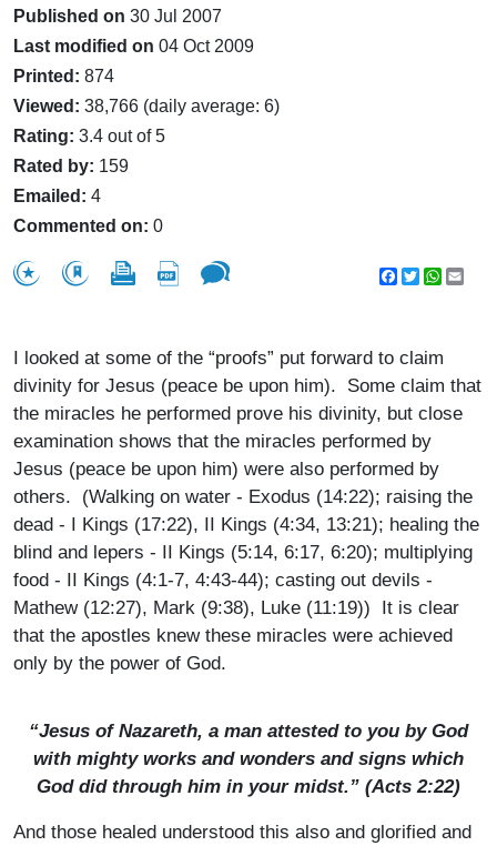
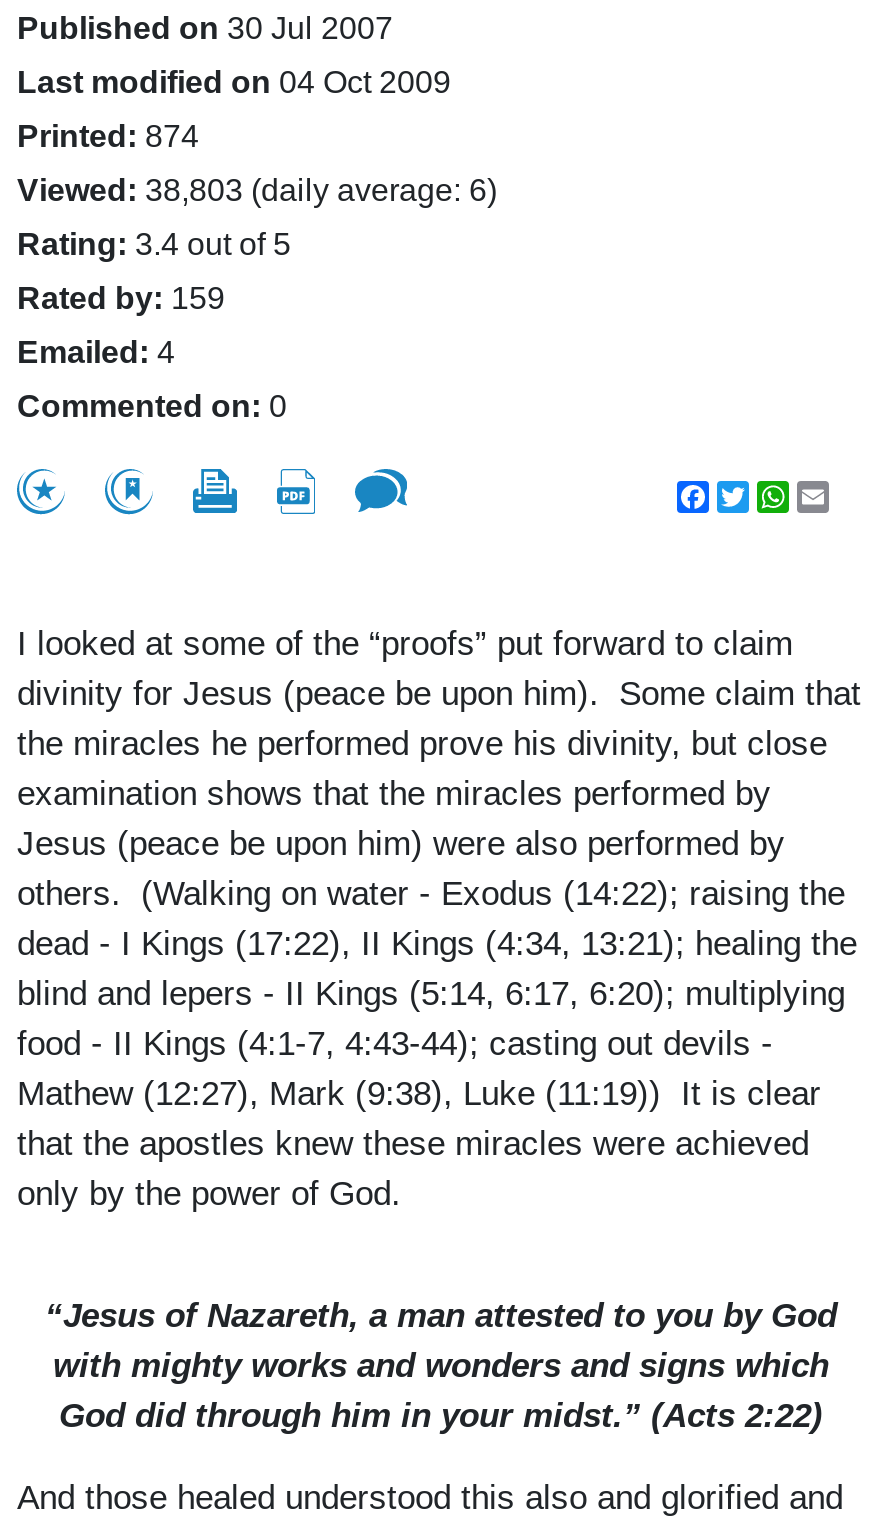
[13,97,280,115] Viewed: 38,766 (daily average: 6) -> [17,173,497,207] Viewed: 38,803 (daily average: 6)

